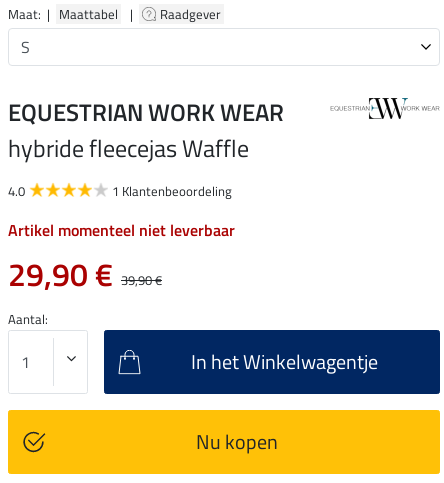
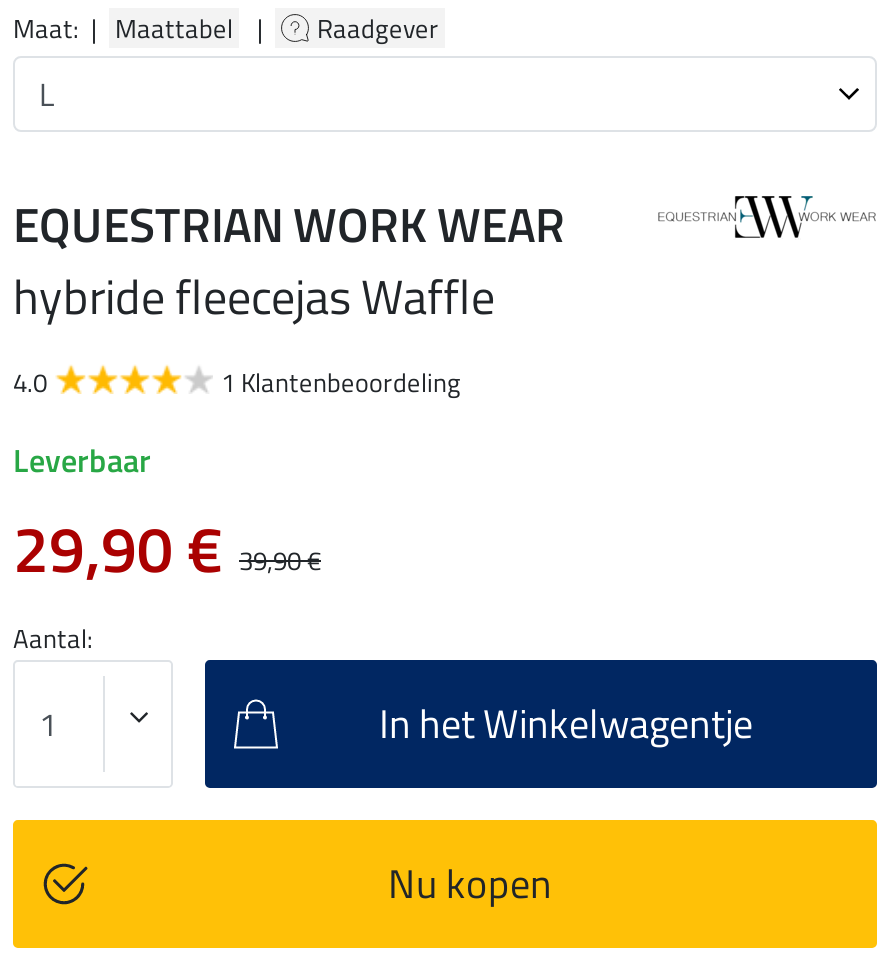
[8,218,235,242] Artikel momenteel niet leverbaar -> [13,436,151,484] Leverbaar

